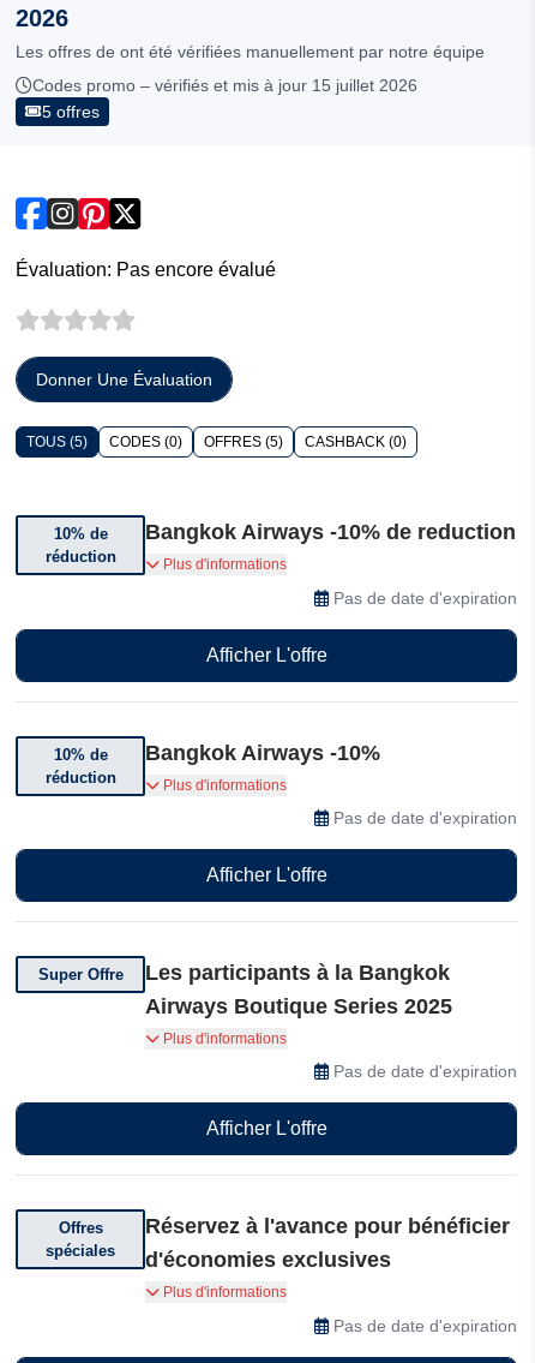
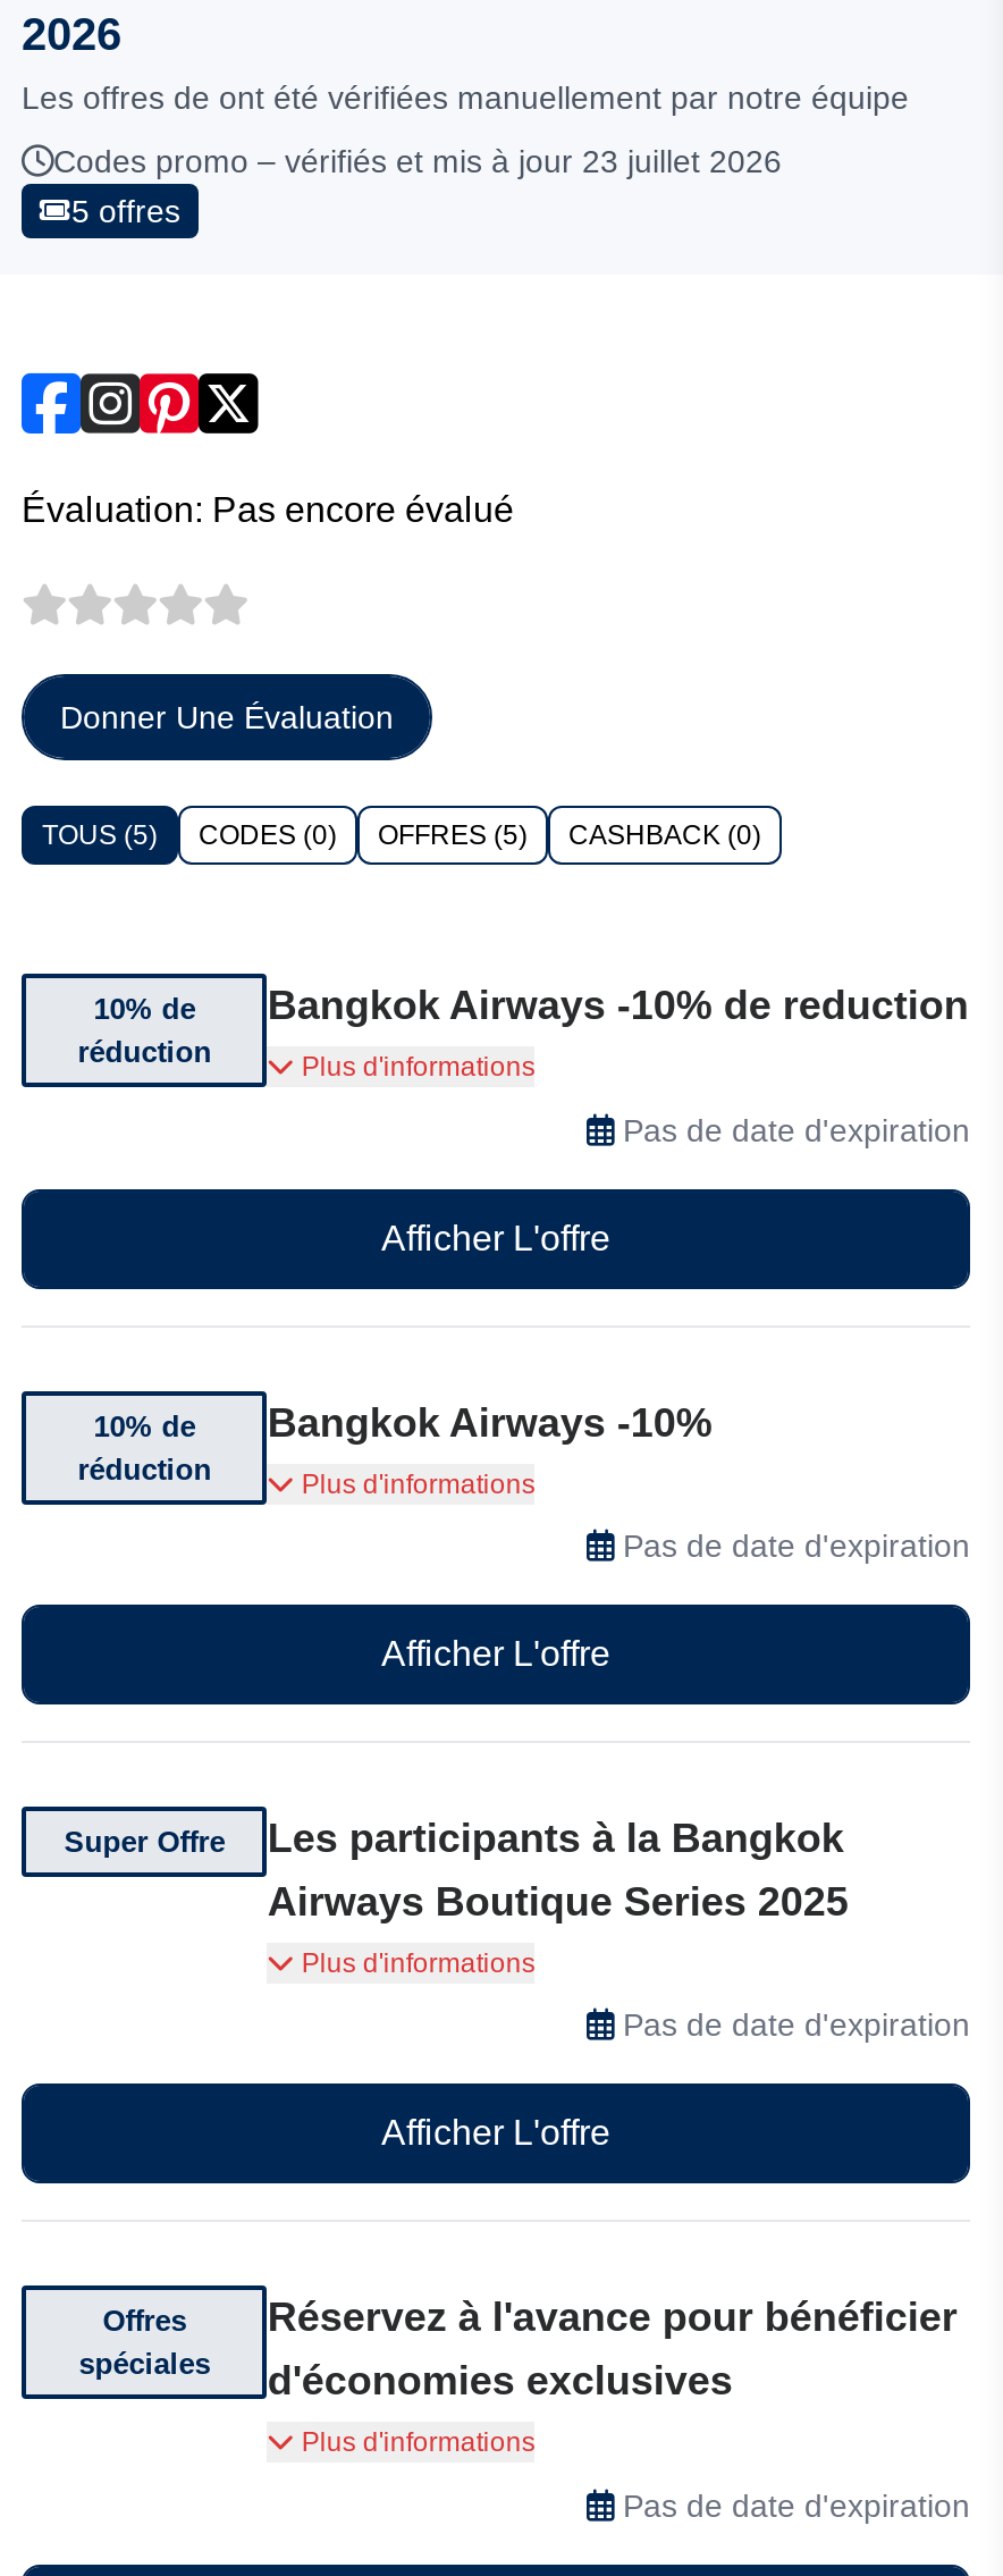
[32,76,417,95] Codes promo – vérifiés et mis à jour 15 juillet 2026 -> [53,143,782,180] Codes promo – vérifiés et mis à jour 23 juillet 2026

